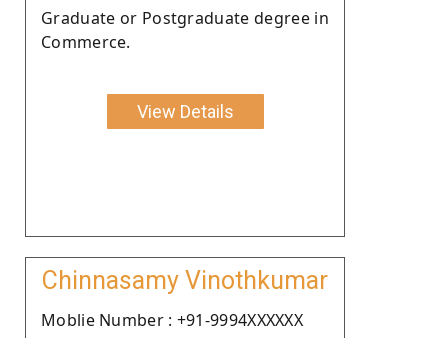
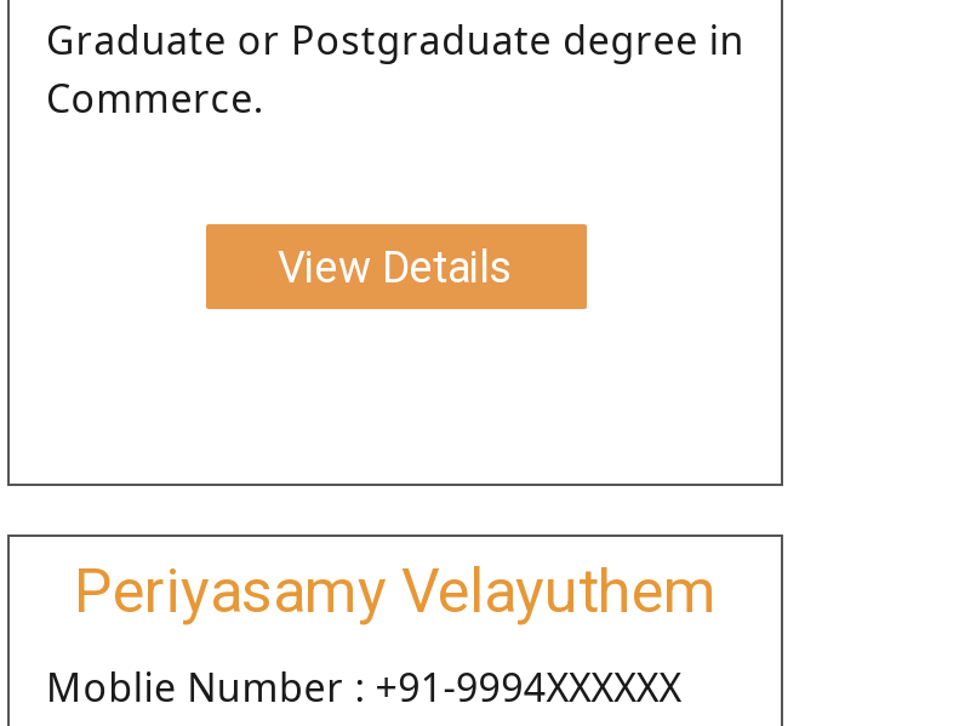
[42,266,328,295] Chinnasamy Vinothkumar -> [74,556,717,626] Periyasamy Velayuthem

